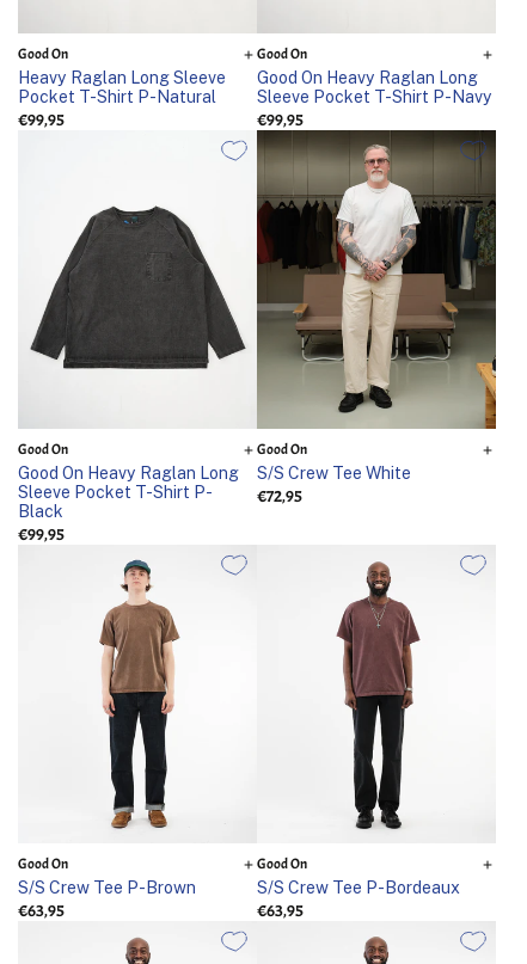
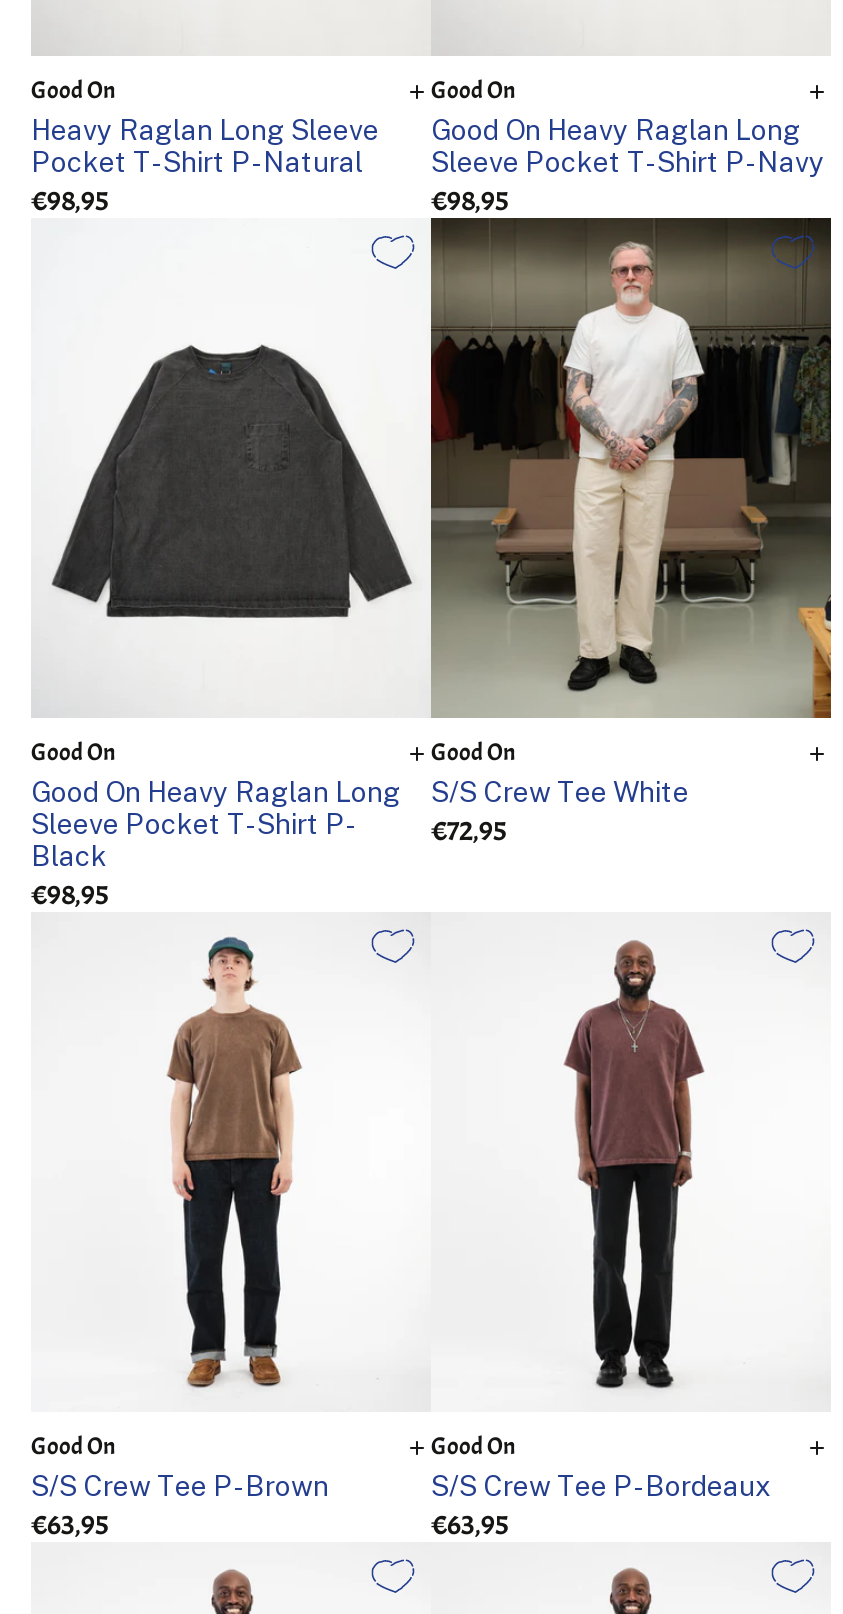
[18,110,65,130] €99,95 -> [31,184,109,218] €98,95
[257,110,304,130] €99,95 -> [431,184,509,218] €98,95
[18,524,65,545] €99,95 -> [31,878,109,912] €98,95

